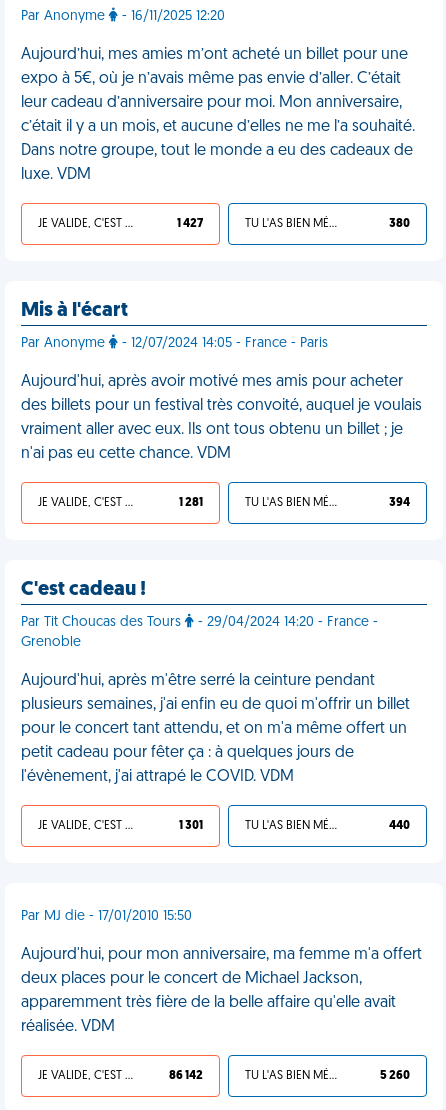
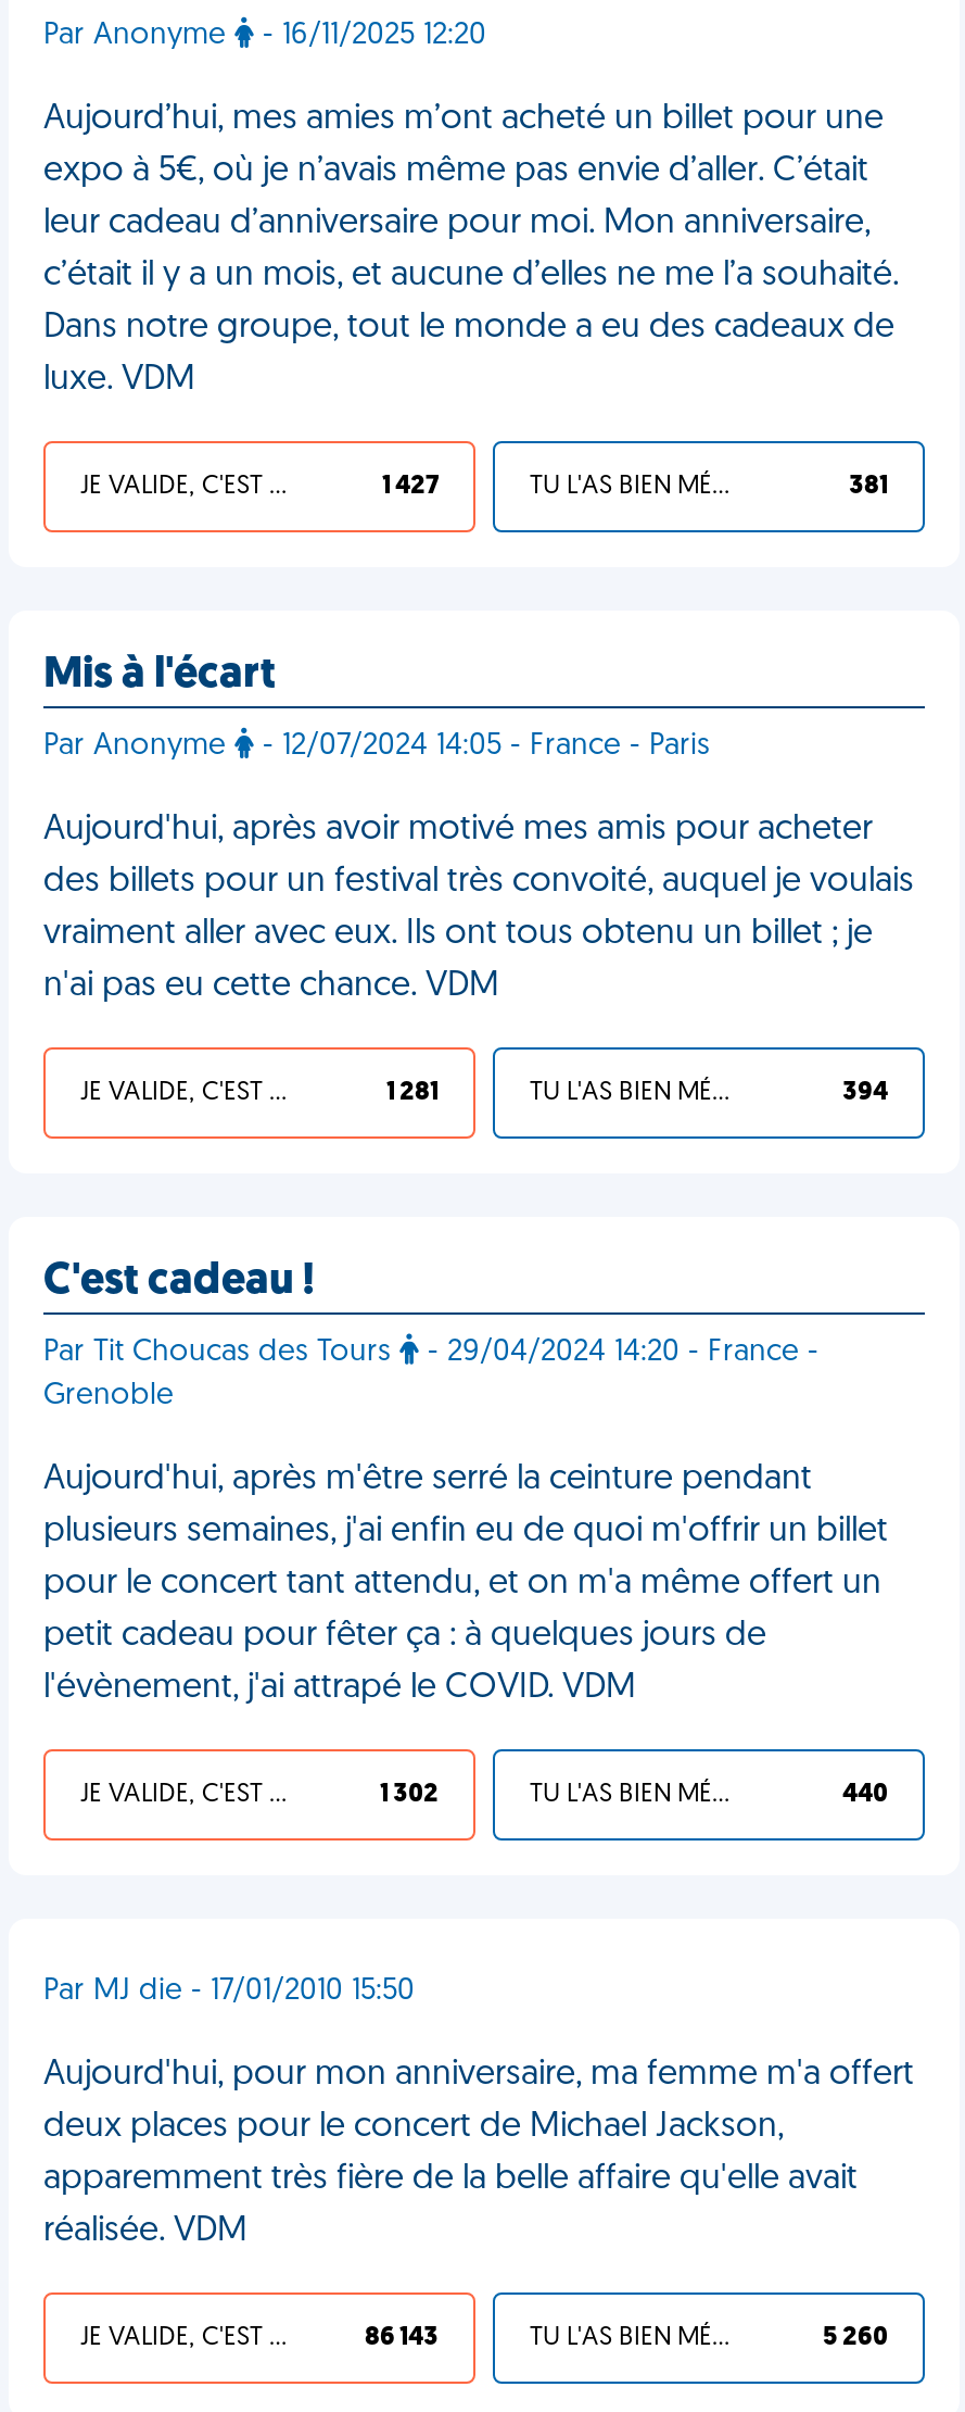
[389,218,410,230] 380 -> [849,474,888,500] 381
[179,820,203,832] 1 301 -> [380,1782,439,1808] 1 302
[169,1070,203,1082] 86 142 -> [365,2325,439,2351] 86 143

